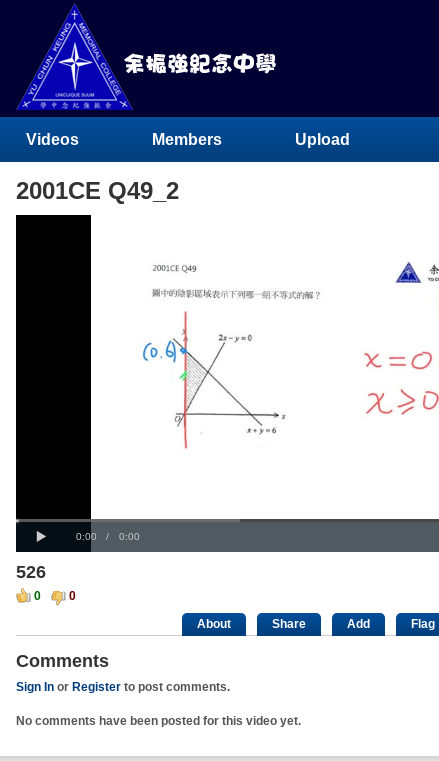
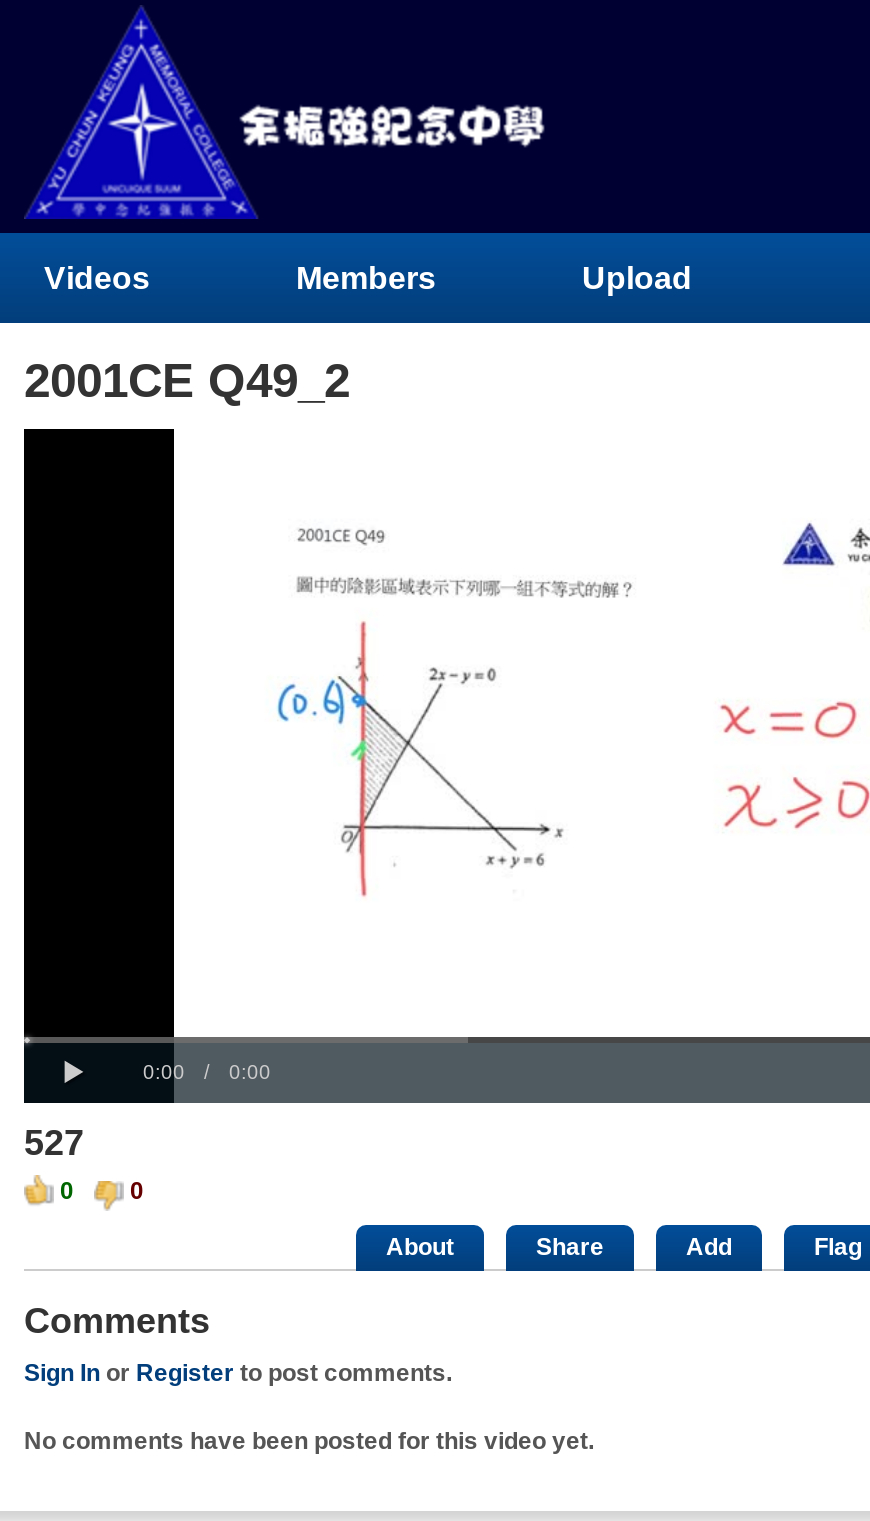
[16,562,46,582] 526 -> [24,1123,84,1163] 527

